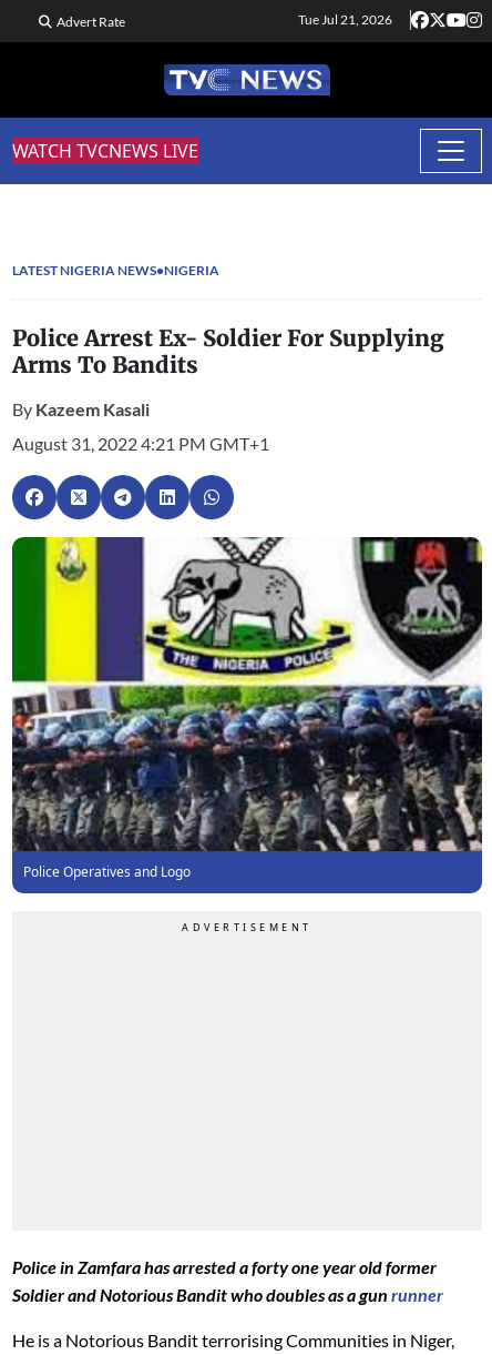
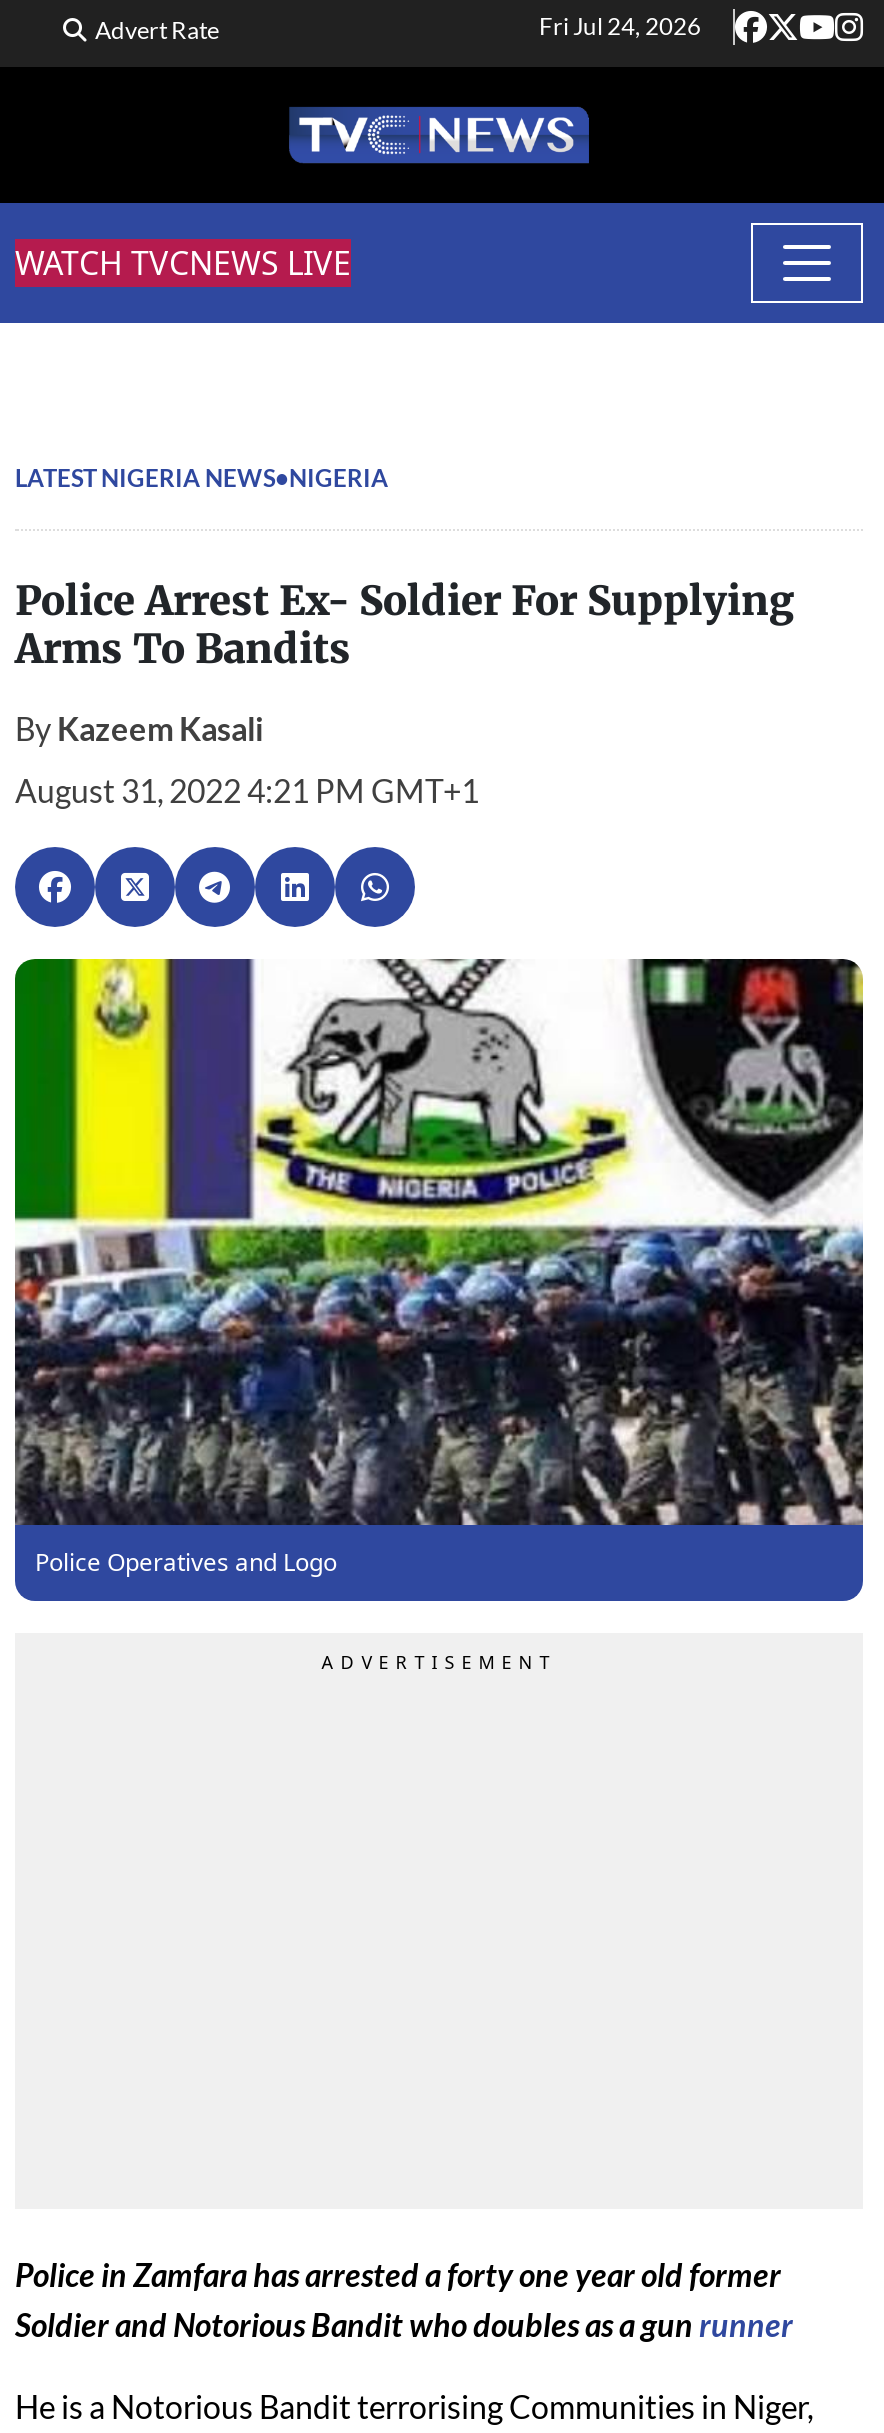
[298,11,392,28] Tue Jul 21, 2026 -> [539,11,701,41] Fri Jul 24, 2026

